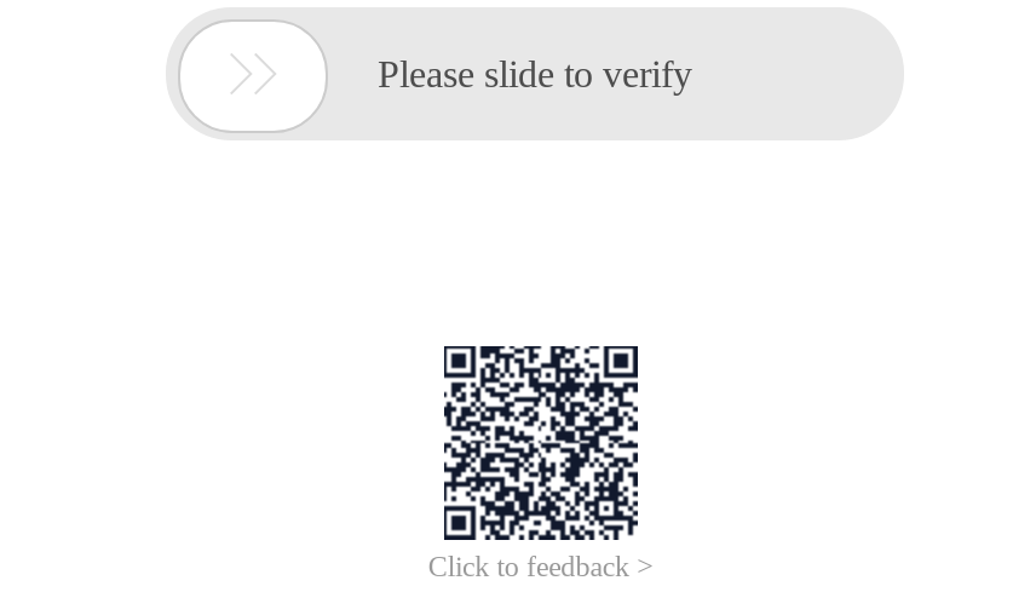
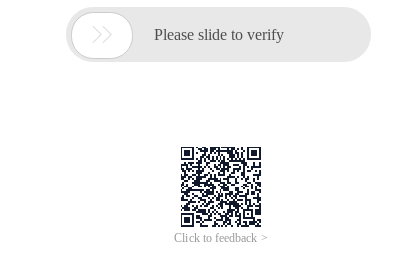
[442,344,640,540] [image] -> [180,146,262,228] [image]

